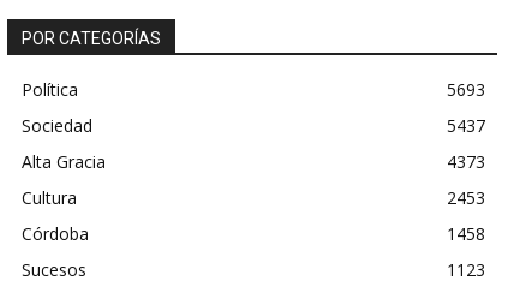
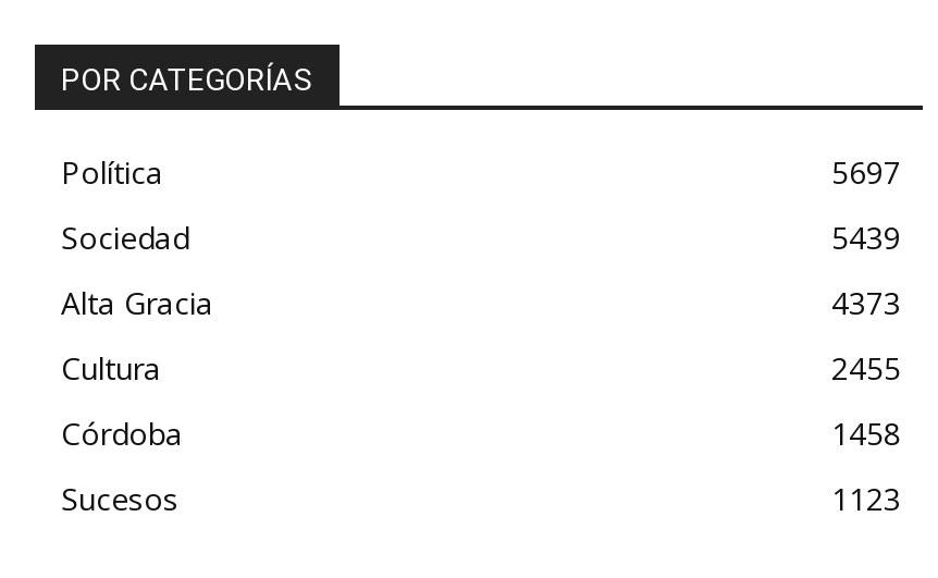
[447,77,485,100] 5693 -> [831,151,901,193] 5697
[447,113,485,136] 5437 -> [831,217,901,258] 5439
[447,186,485,208] 2453 -> [831,347,901,389] 2455

